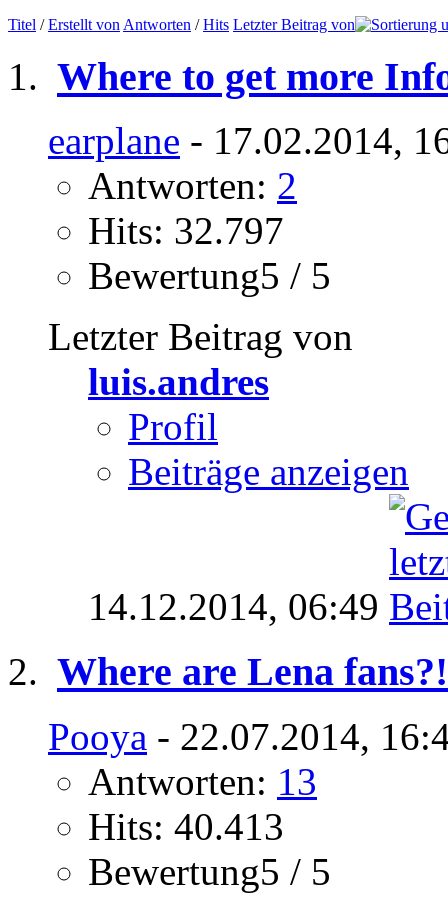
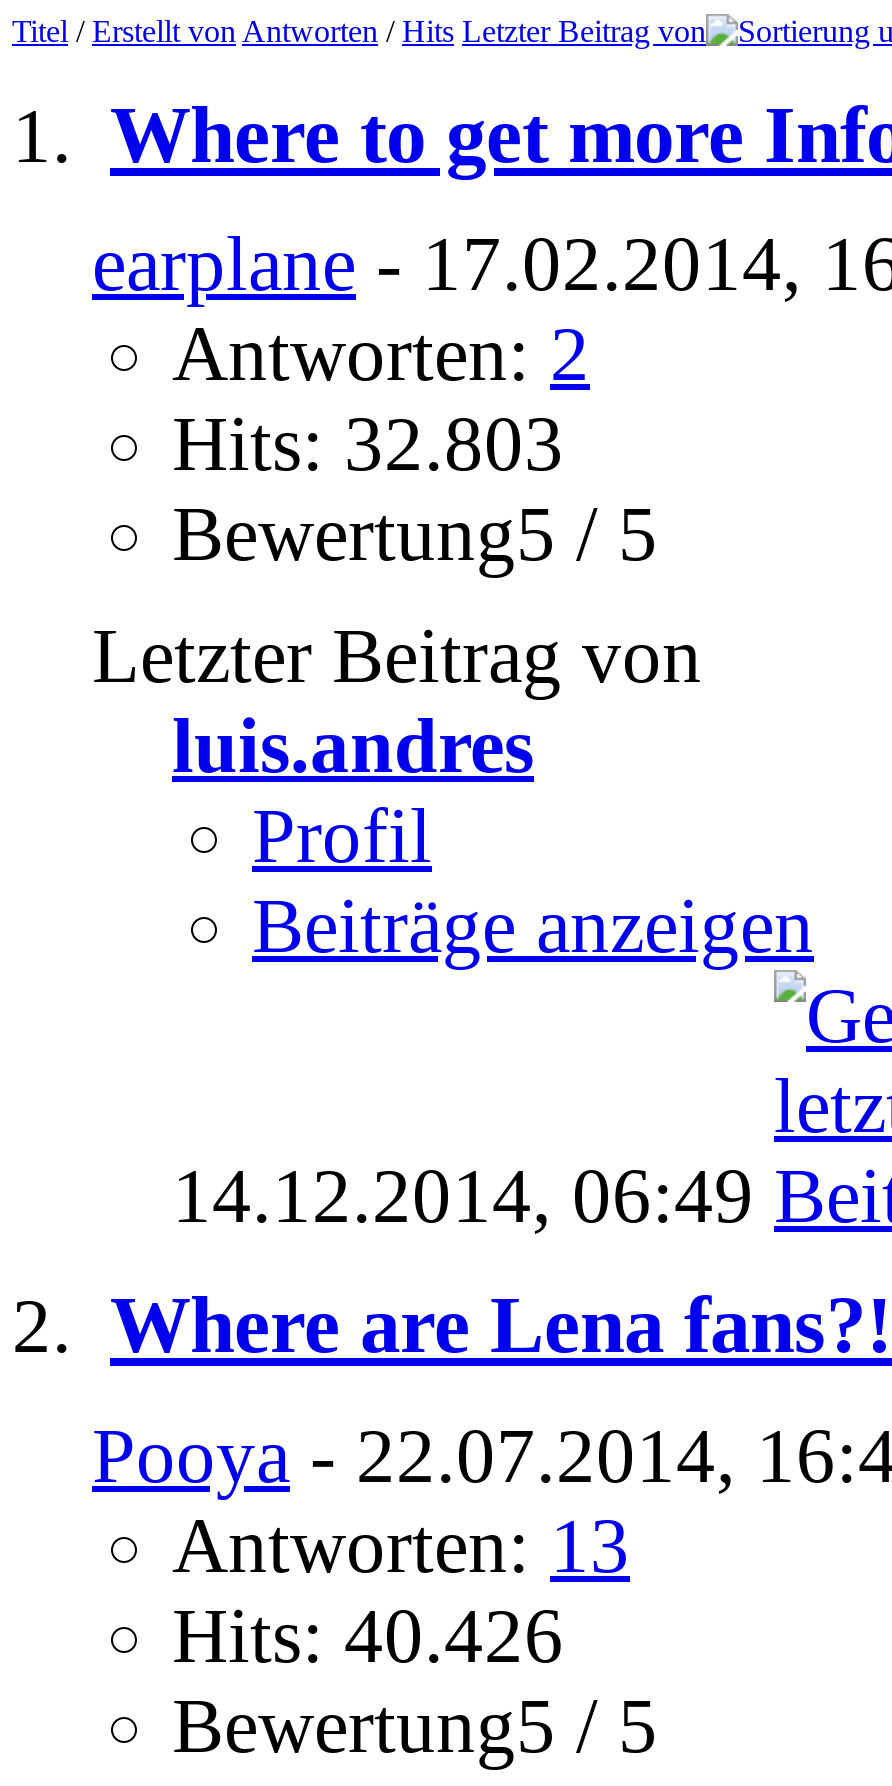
[88,209,284,252] Hits: 32.797 -> [172,400,564,486] Hits: 32.803
[88,805,284,848] Hits: 40.413 -> [172,1591,564,1677] Hits: 40.426

